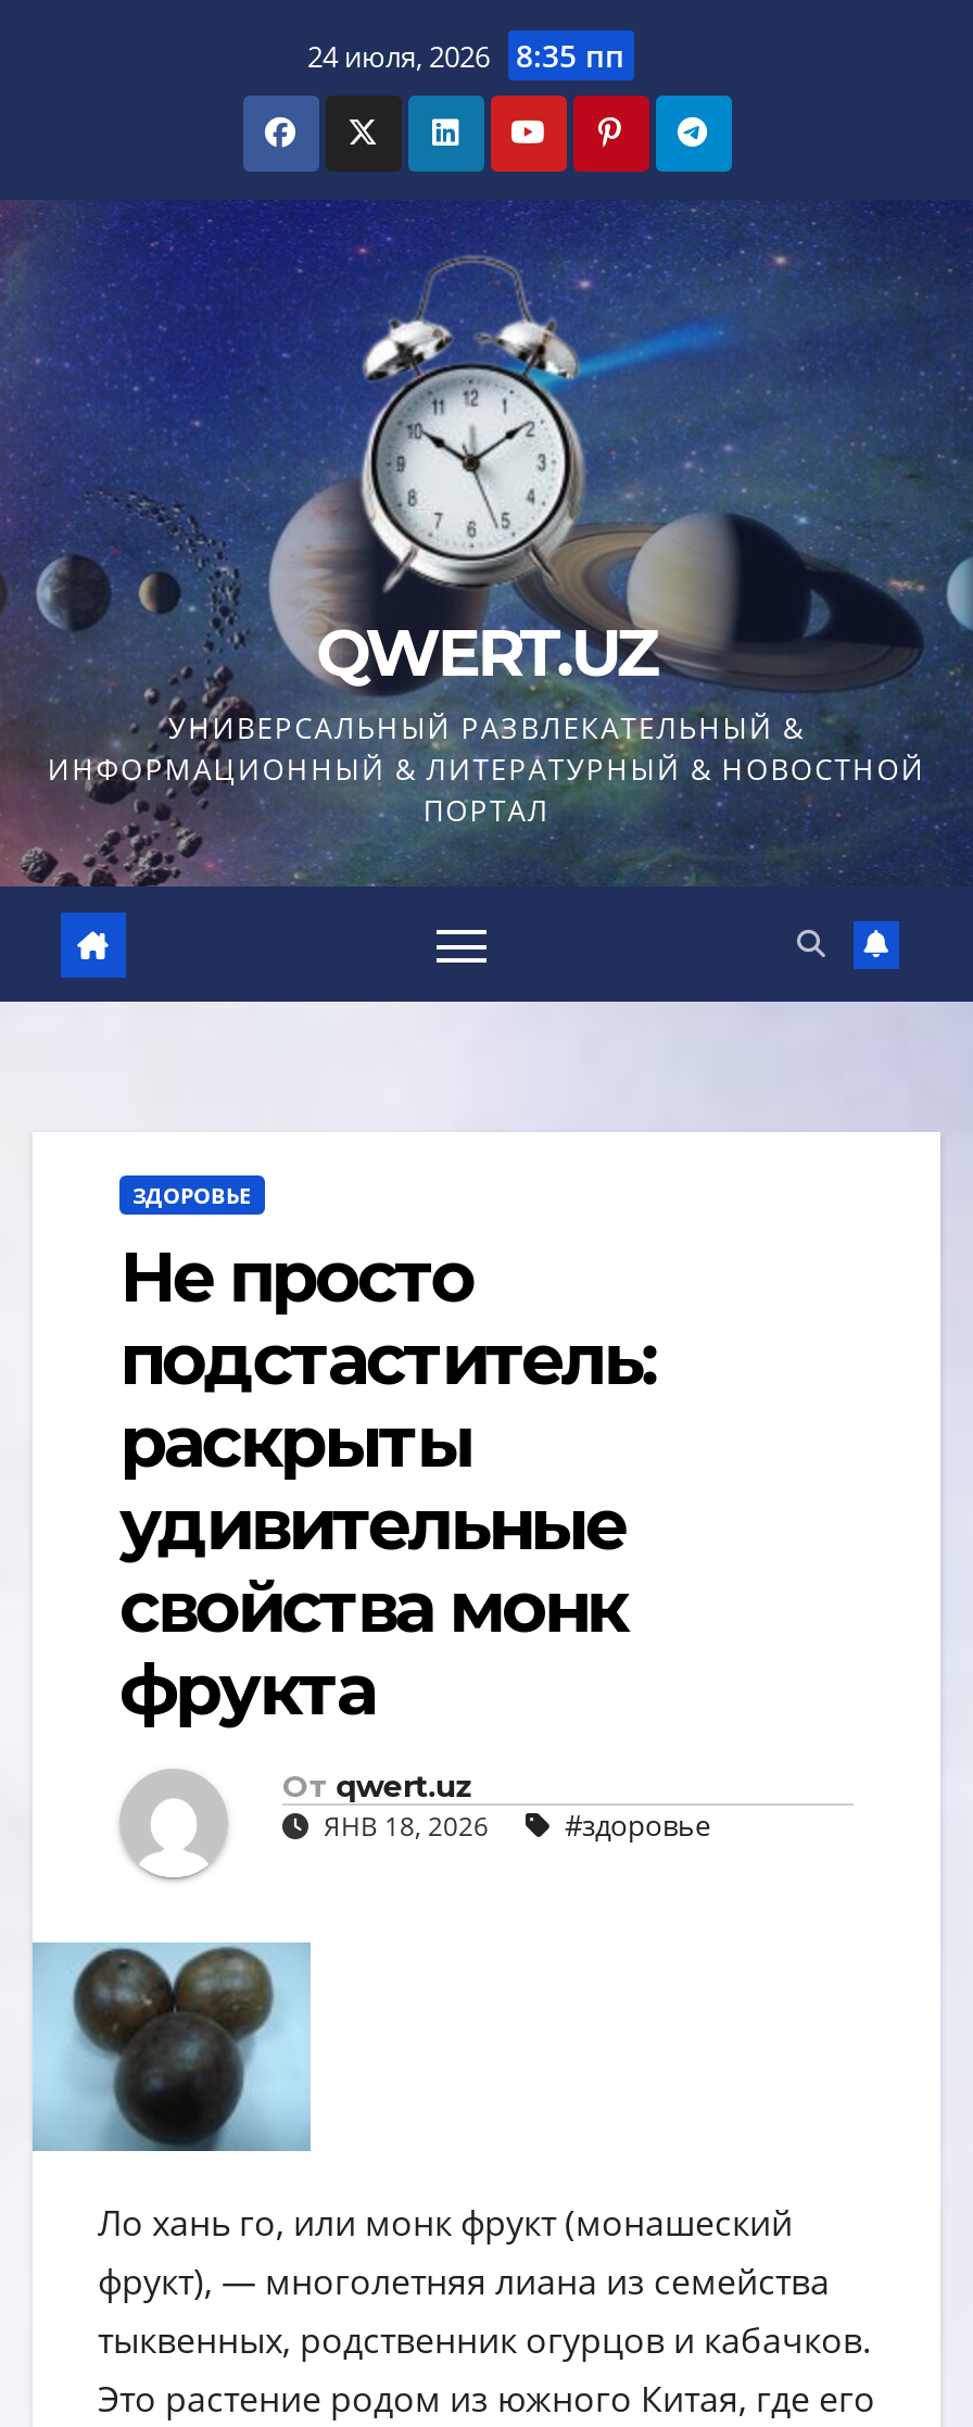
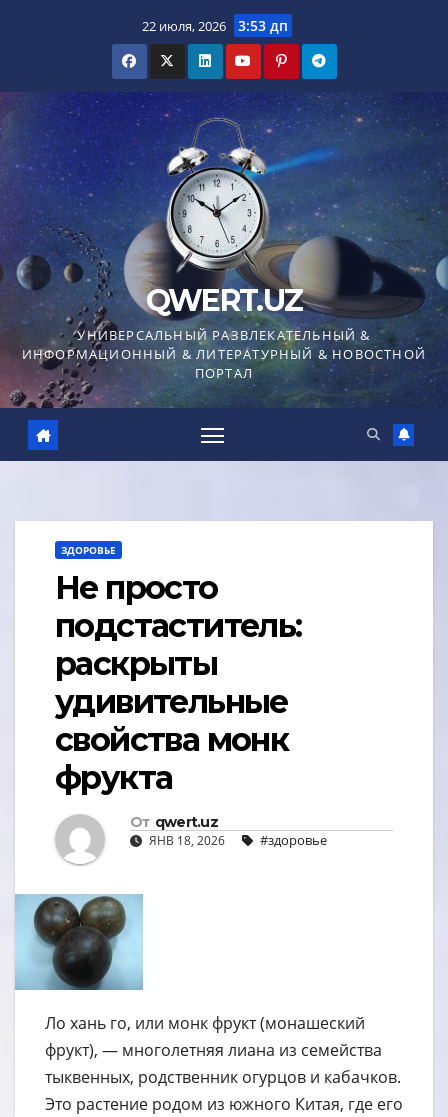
[307,35,624,76] 24 июля, 2026 8:35 пп -> [141,16,287,35] 22 июля, 2026 3:53 дп

